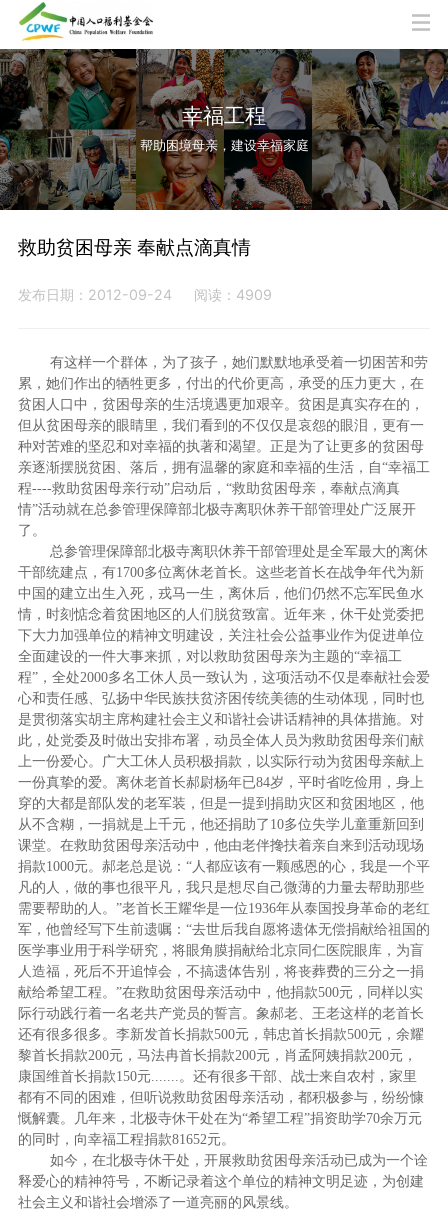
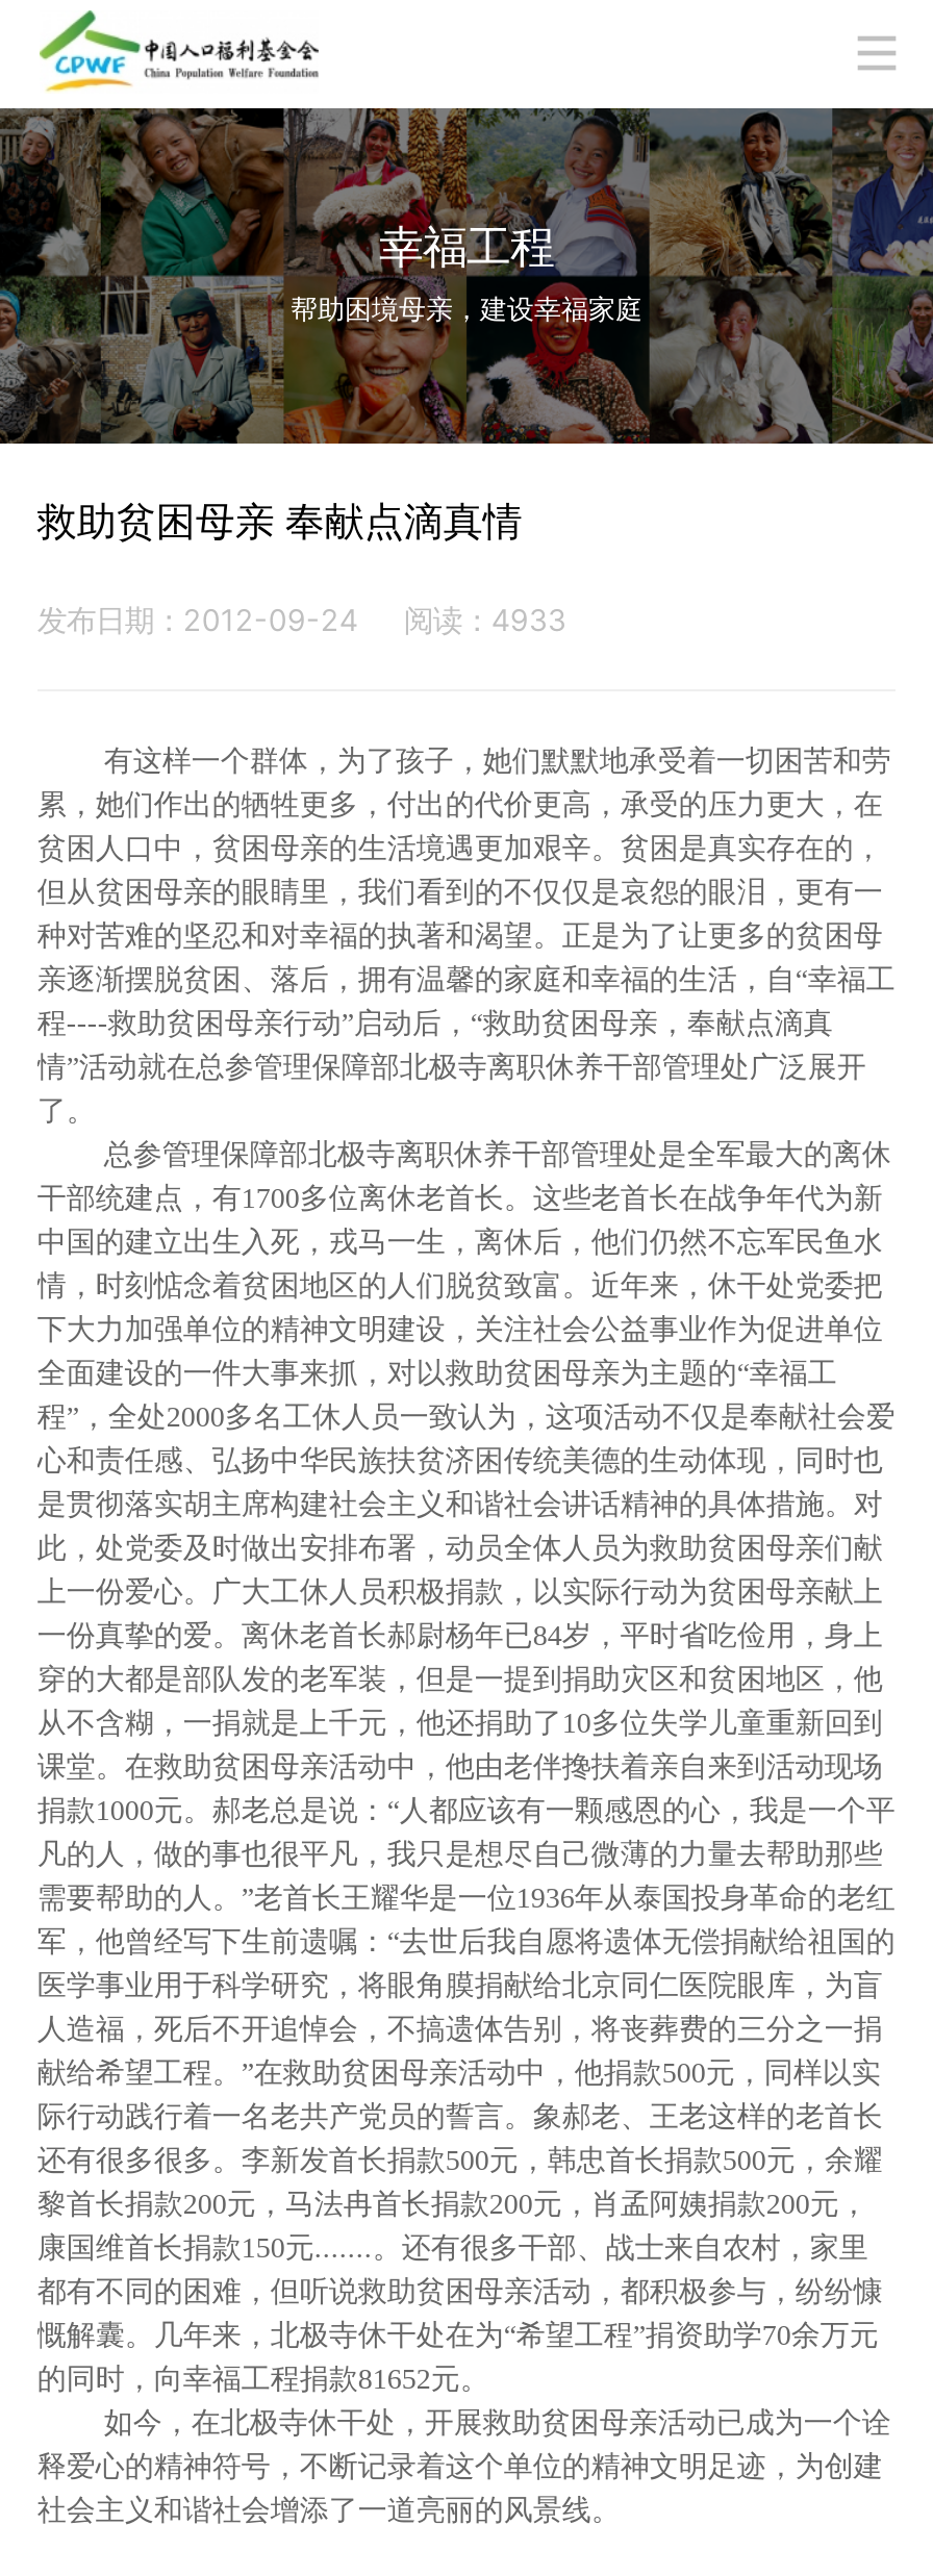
[18,286,272,303] 发布日期：2012-09-24 阅读：4909 -> [37,601,566,637] 发布日期：2012-09-24 阅读：4933

